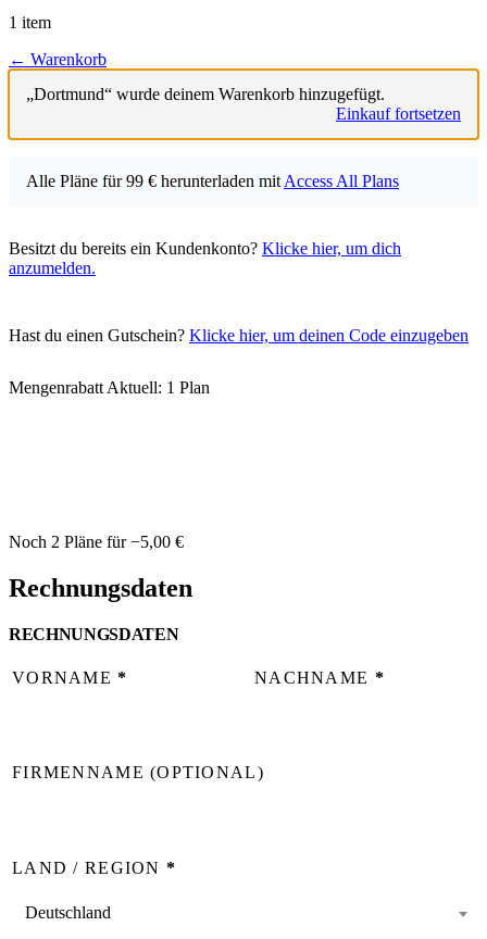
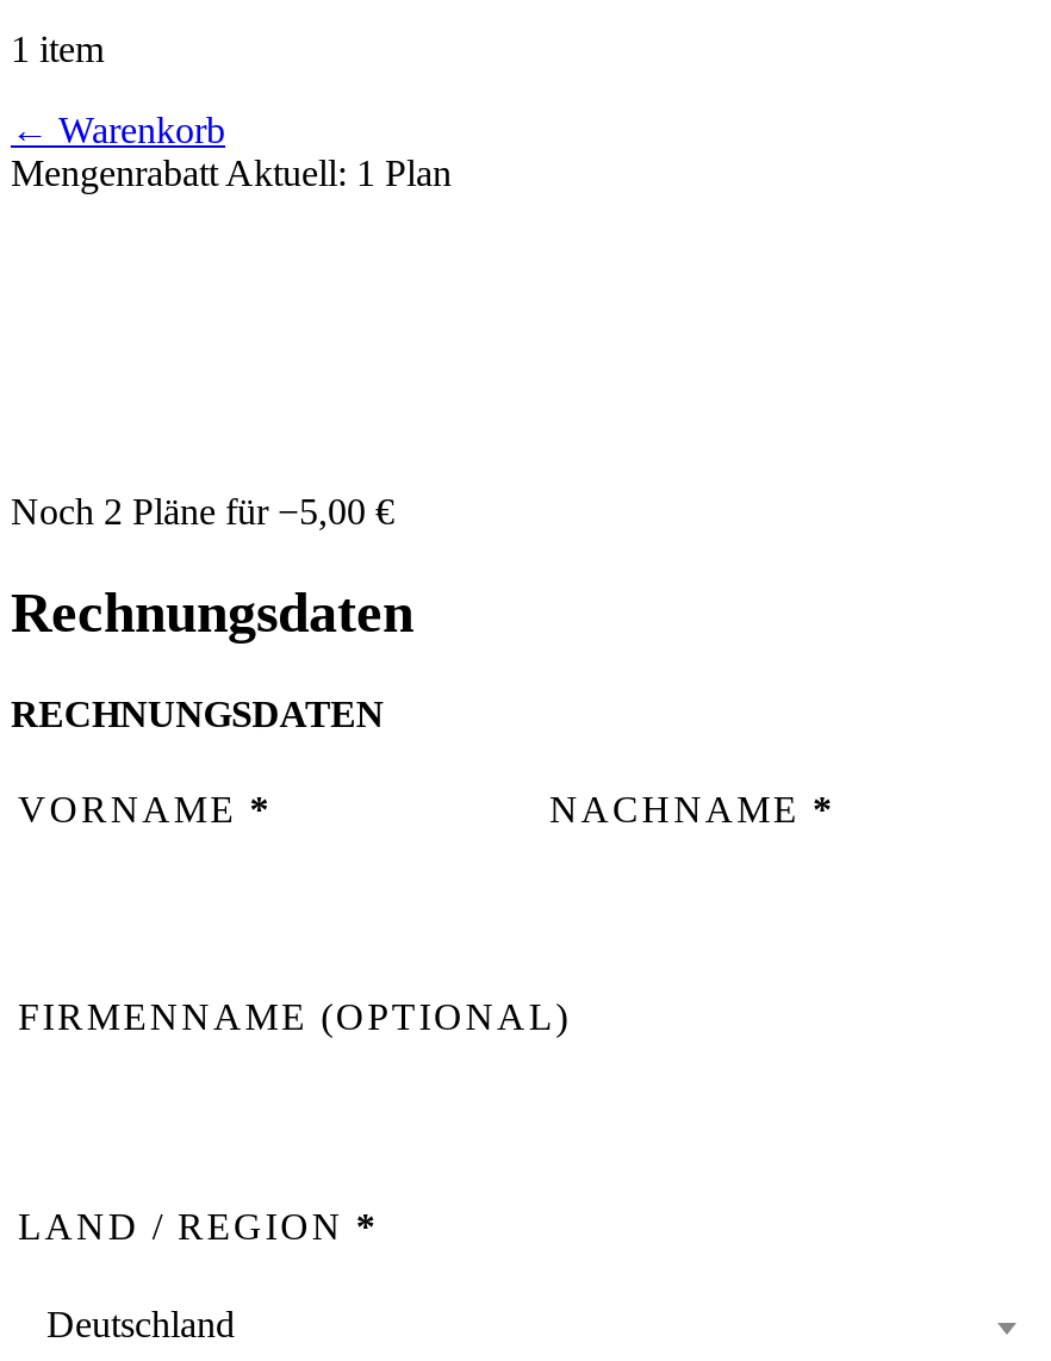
[7,67,480,141] [image] | „Dortmund“ wurde deinem Warenkorb hinzugefügt. | Einkauf fortsetzen -> none
[26,172,399,190] Alle Pläne für 99 € herunterladen mit Access All Plans -> none
[9,239,401,277] Besitzt du bereits ein Kundenkonto? Klicke hier, um dich | anzumelden. -> none
[9,326,469,344] Hast du einen Gutschein? Klicke hier, um deinen Code einzugeben -> none

